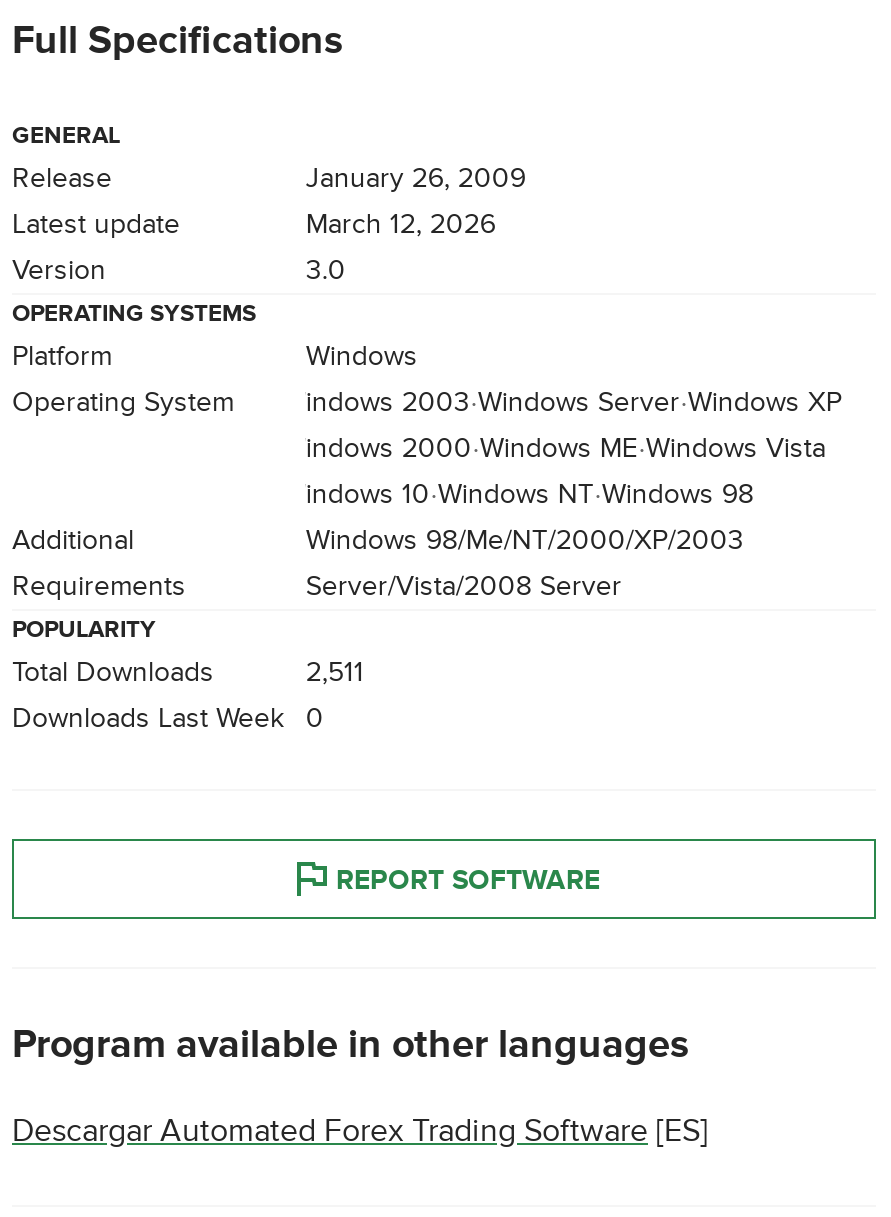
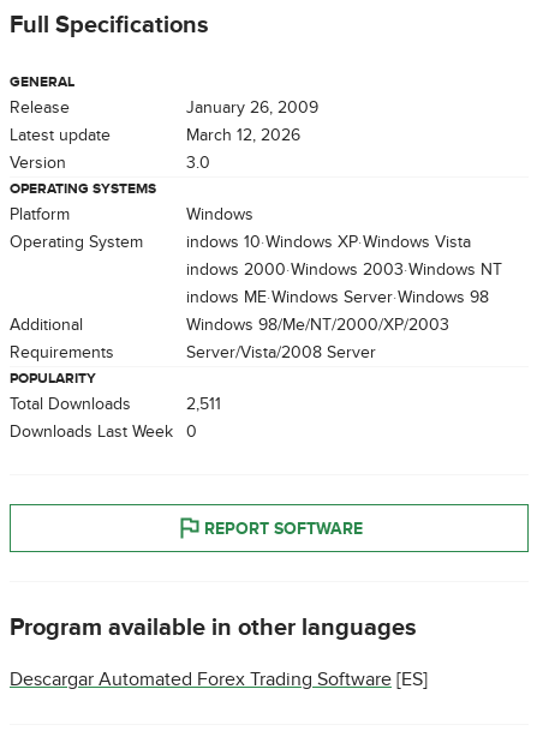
[282,385,842,419] Windows 2003 Windows Server Windows XP -> [172,232,471,252] Windows 10 Windows XP Windows Vista
[282,431,826,465] Windows 2000 Windows ME Windows Vista -> [172,259,502,280] Windows 2000 Windows 2003 Windows NT
[282,477,754,511] Windows 10 Windows NT Windows 98 -> [172,287,489,307] Windows ME Windows Server Windows 98

